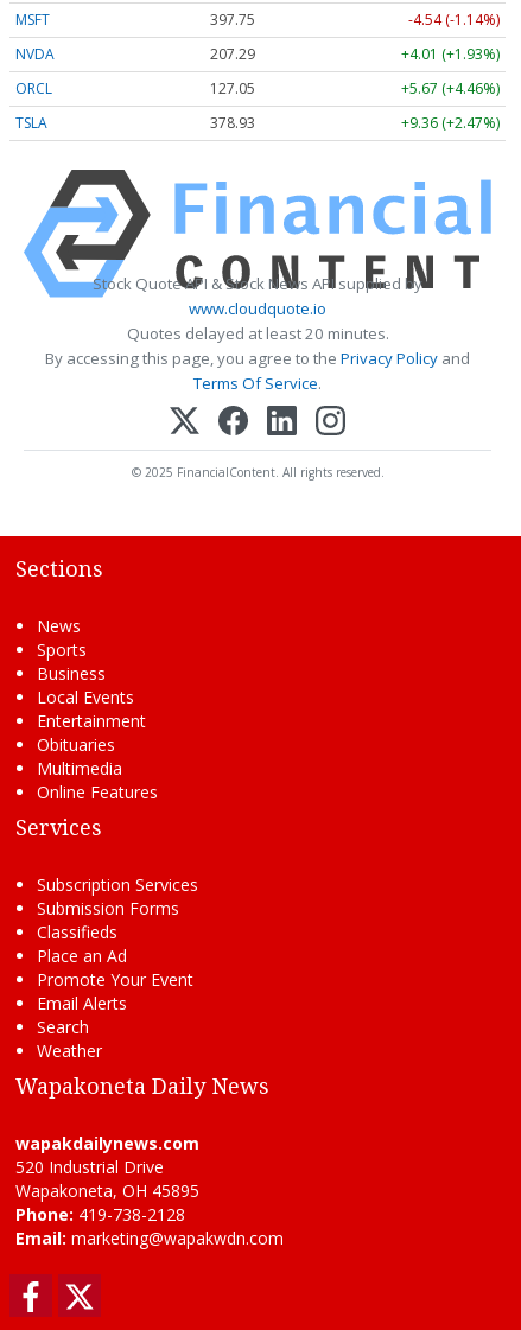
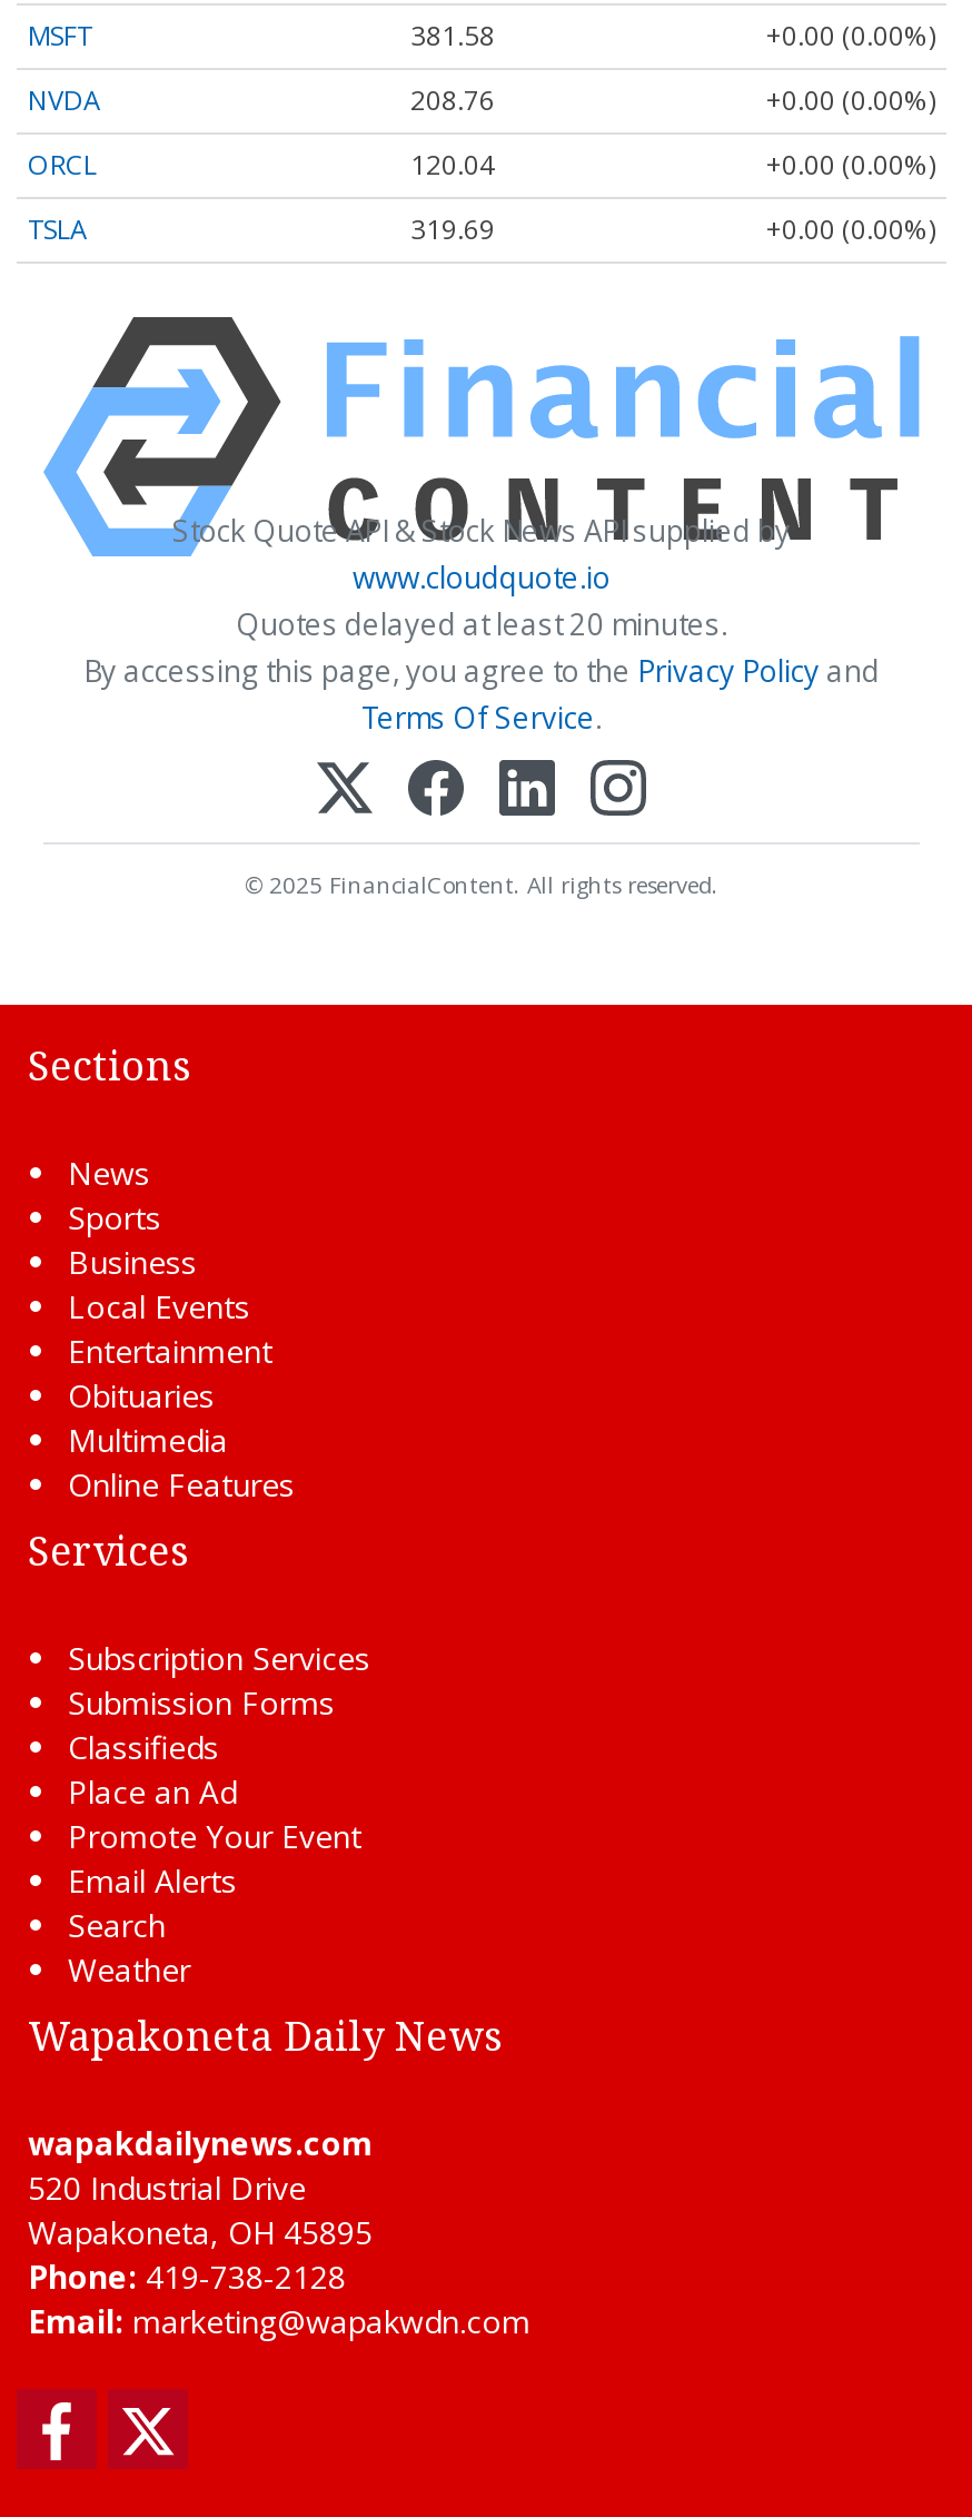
[210,9,255,29] 397.75 -> [410,16,495,53] 381.58
[408,9,500,29] -4.54 (-1.14%) -> [766,16,935,53] +0.00 (0.00%)
[210,43,255,63] 207.29 -> [410,80,495,118] 208.76
[401,43,500,63] +4.01 (+1.93%) -> [766,80,935,118] +0.00 (0.00%)
[210,78,255,98] 127.05 -> [410,145,495,182] 120.04
[401,78,500,98] +5.67 (+4.46%) -> [766,145,935,182] +0.00 (0.00%)
[210,112,255,132] 378.93 -> [410,209,495,247] 319.69
[401,112,500,132] +9.36 (+2.47%) -> [766,209,935,247] +0.00 (0.00%)

